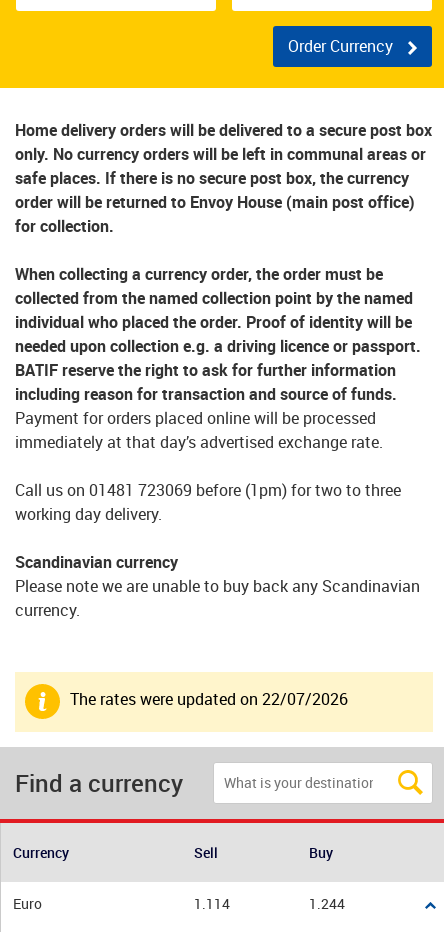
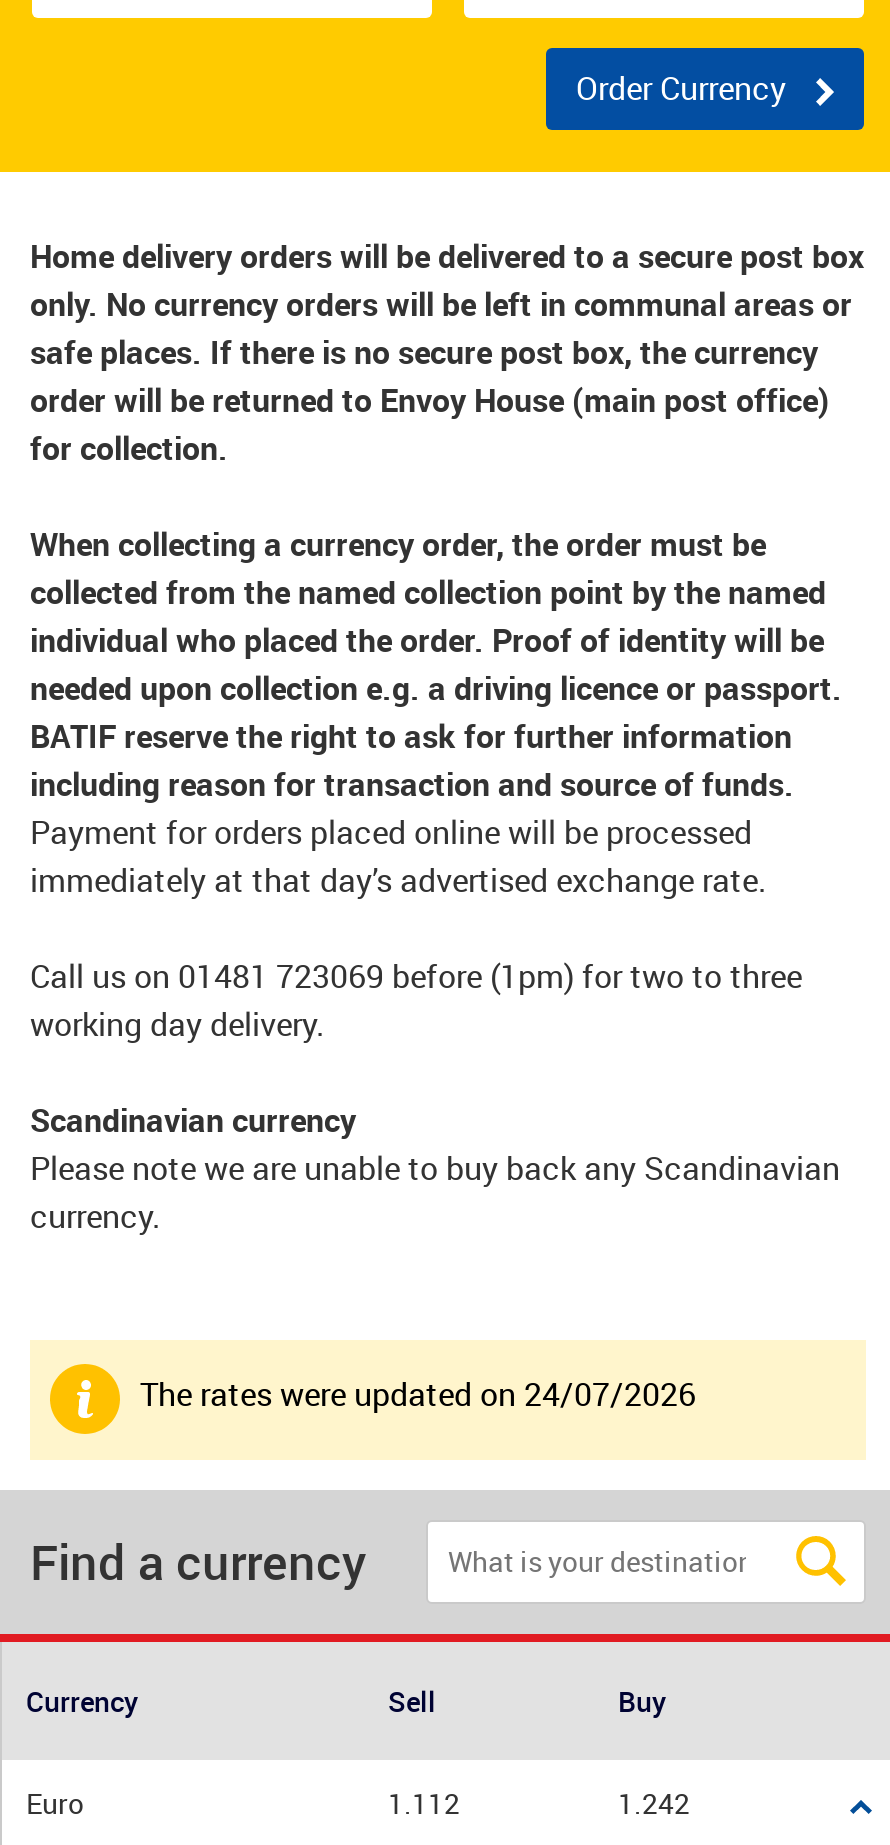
[70,688,348,710] The rates were updated on 22/07/2026 -> [140,1372,696,1416] The rates were updated on 24/07/2026
[194,894,230,913] 1.114 -> [388,1784,460,1822] 1.112
[309,894,345,913] 1.244 -> [618,1784,690,1822] 1.242

